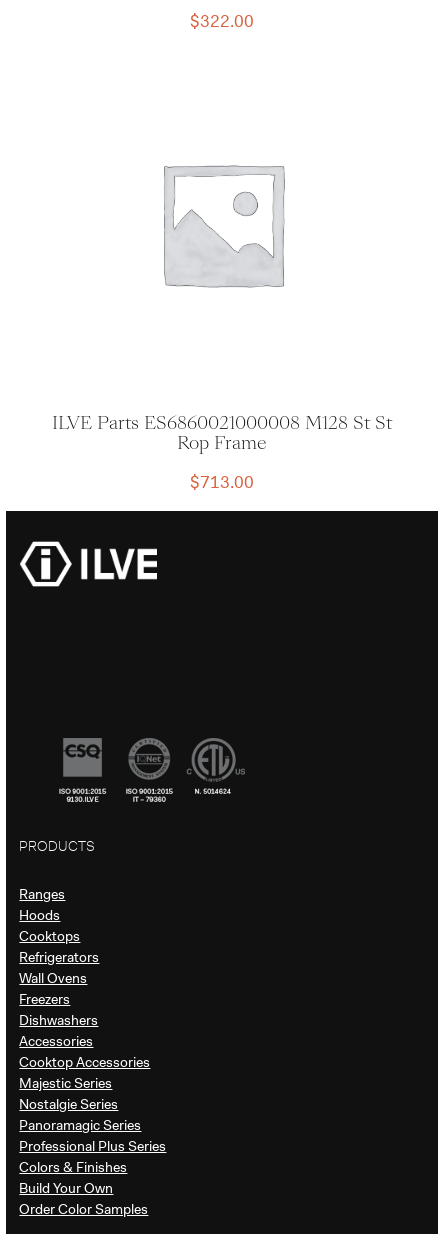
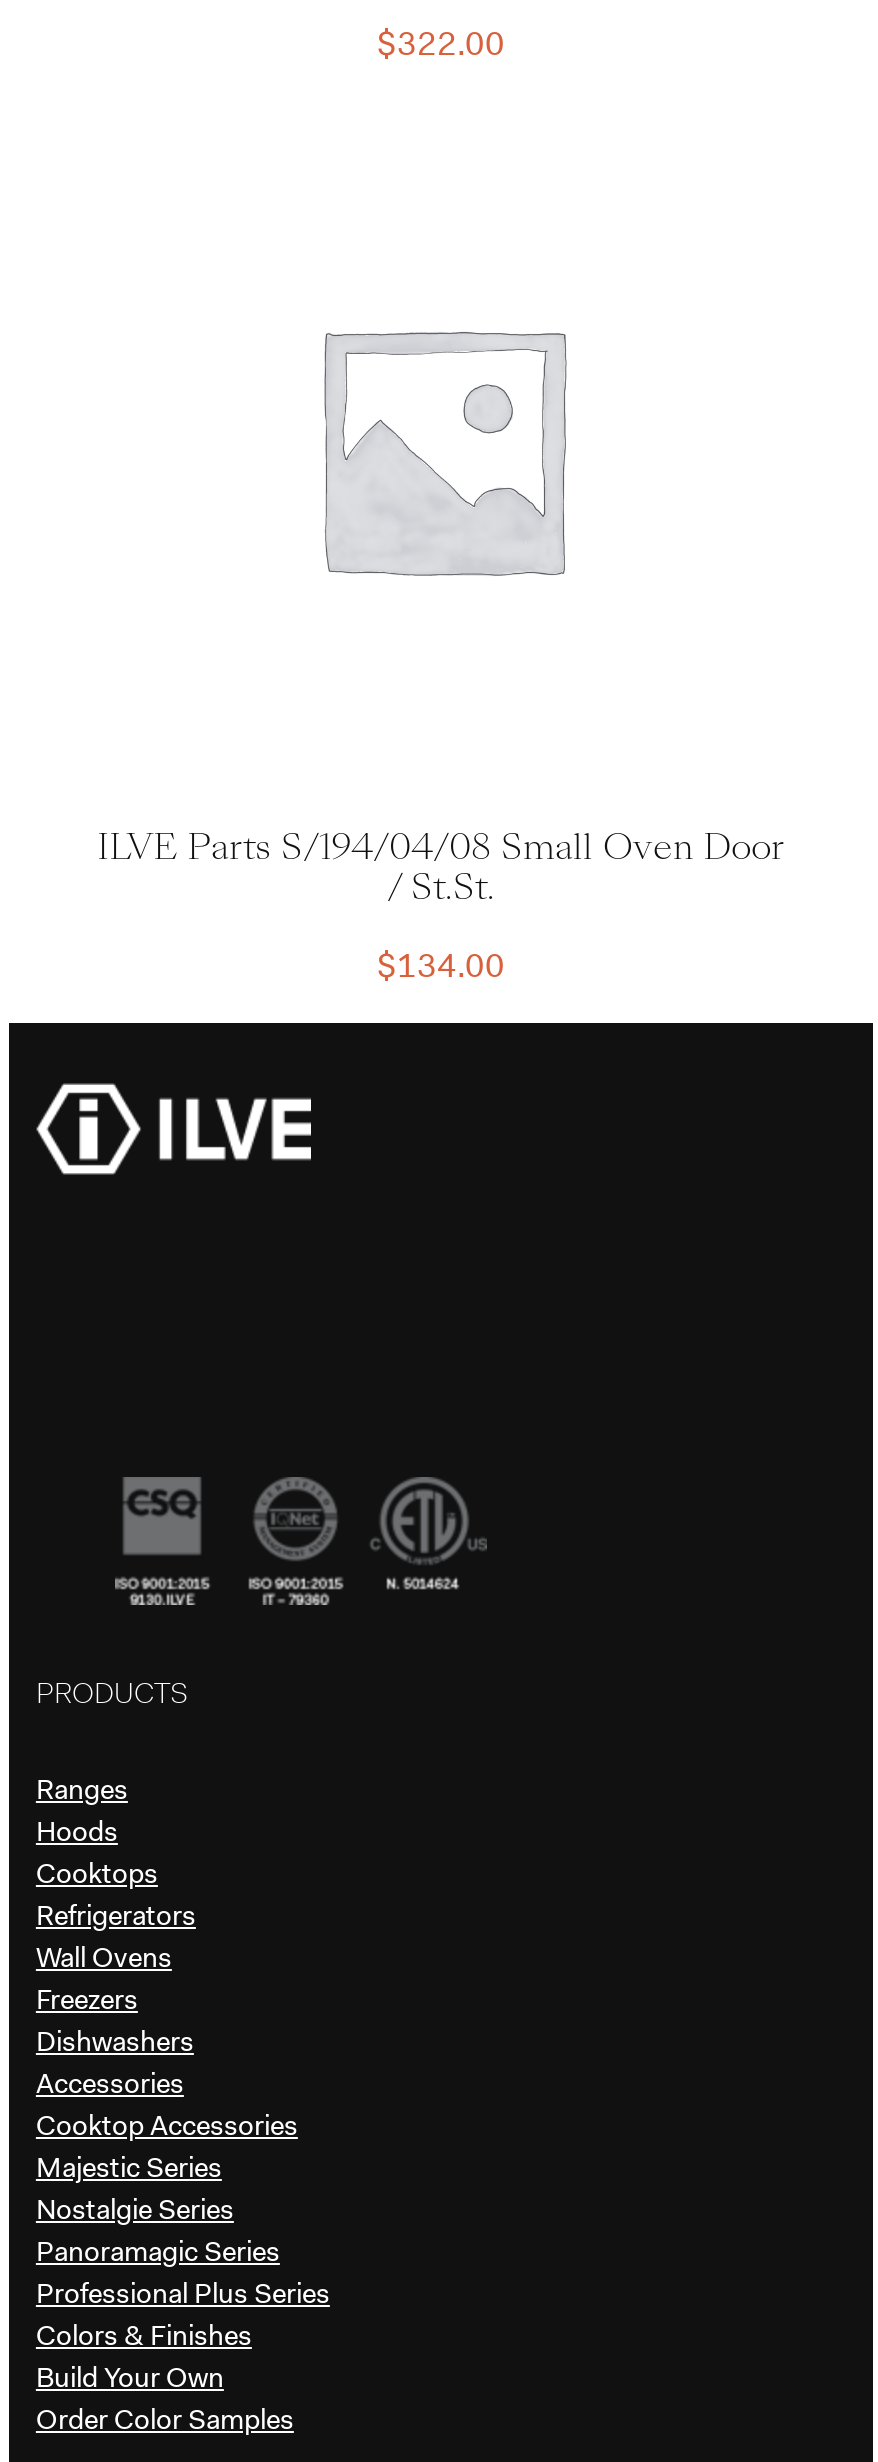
[52,410,392,454] ILVE Parts ES6860021000008 M128 St St | Rop Frame -> [97,822,785,910] ILVE Parts S/194/04/08 Small Oven Door | / St.St.
[190,471,254,493] $713.00 -> [377,944,505,988] $134.00

